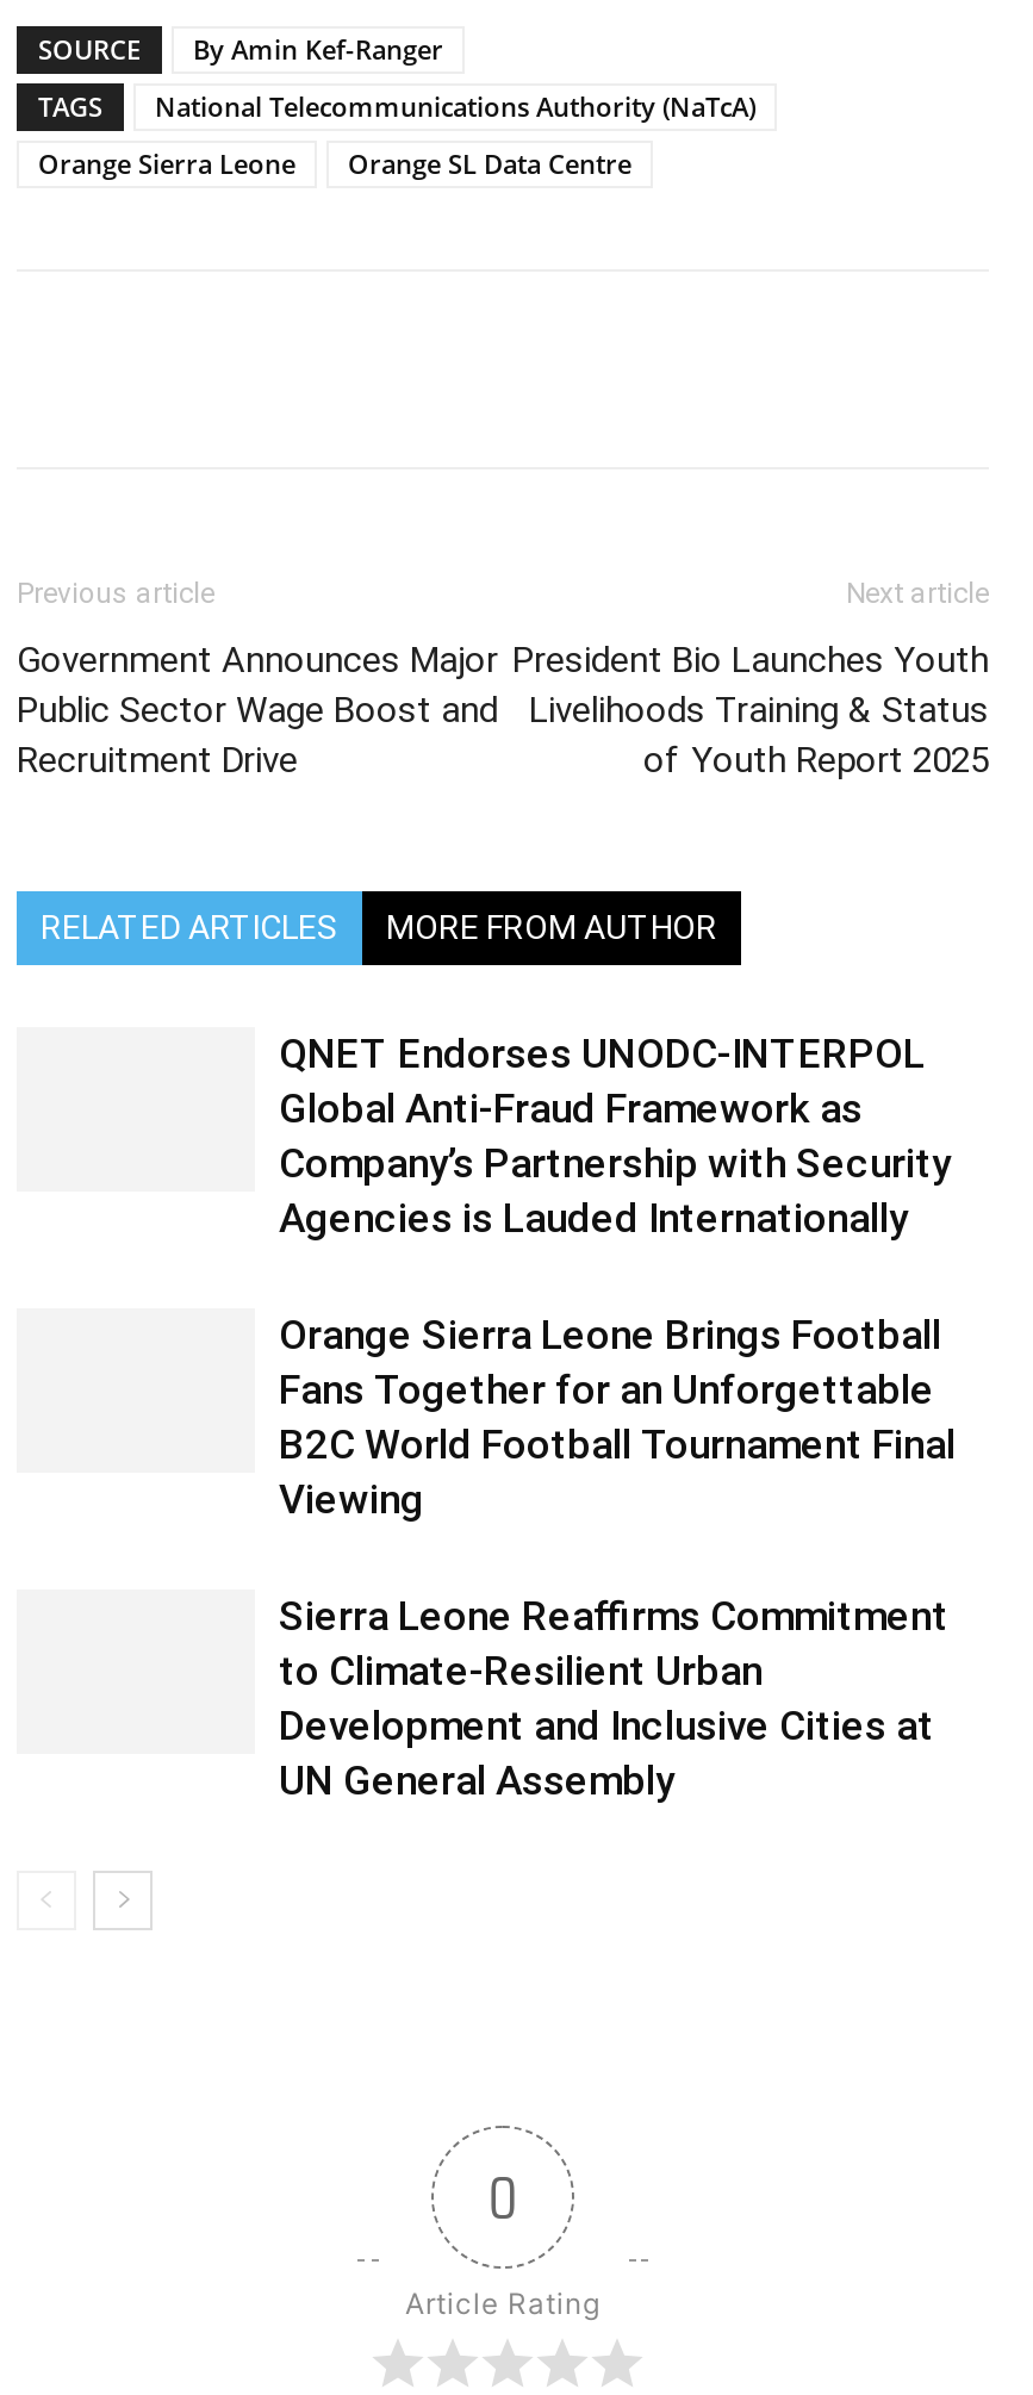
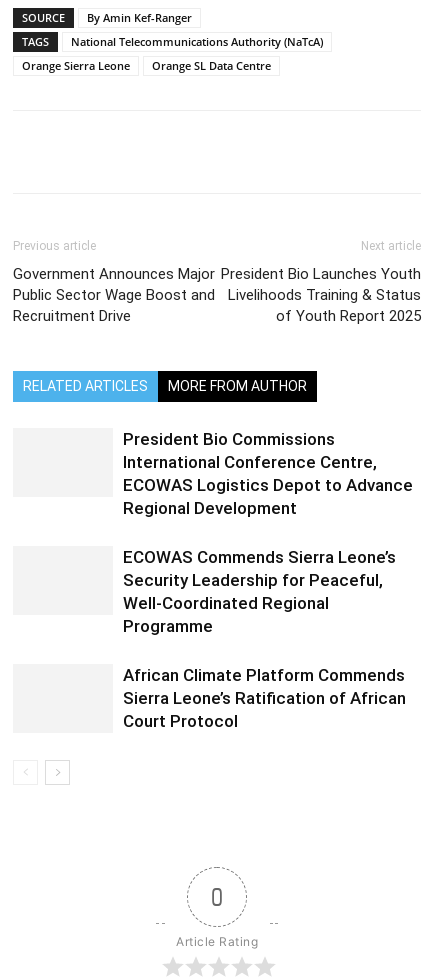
[279,1030,951,1242] QNET Endorses UNODC-INTERPOL | Global Anti-Fraud Framework as | Company’s Partnership with Security | Agencies is Lauded Internationally -> [123,429,413,518] President Bio Commissions | International Conference Centre, | ECOWAS Logistics Depot to Advance | Regional Development
[279,1311,956,1524] Orange Sierra Leone Brings Football | Fans Together for an Unforgettable | B2C World Football Tournament Final | Viewing -> [123,547,396,636] ECOWAS Commends Sierra Leone’s | Security Leadership for Peaceful, | Well-Coordinated Regional | Programme
[279,1593,948,1805] Sierra Leone Reaffirms Commitment | to Climate-Resilient Urban | Development and Inclusive Cities at | UN General Assembly -> [123,665,406,731] African Climate Platform Commends | Sierra Leone’s Ratification of African | Court Protocol

